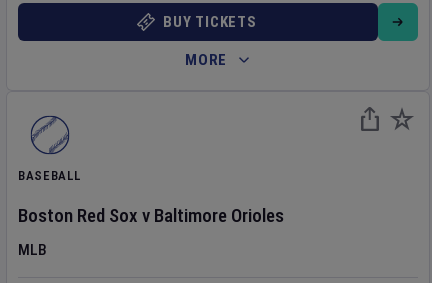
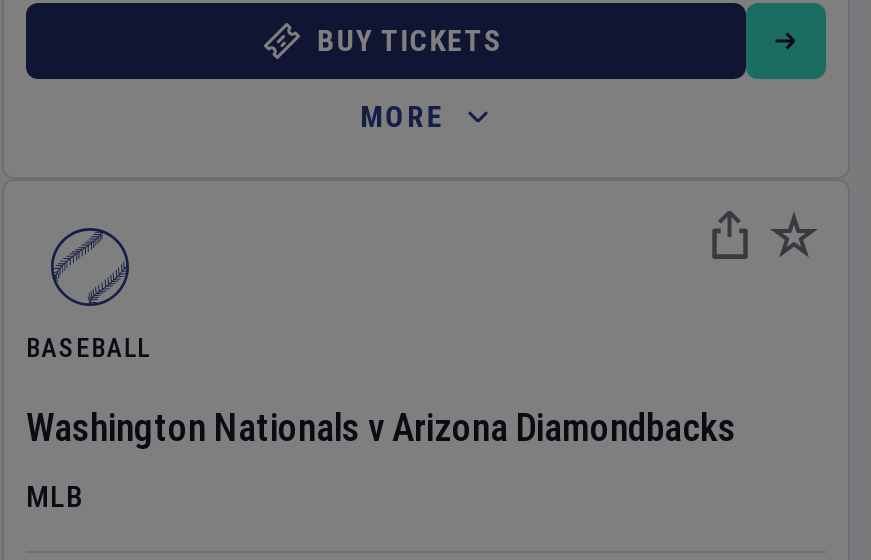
[18,204,284,227] Boston Red Sox v Baltimore Orioles -> [26,405,736,451] Washington Nationals v Arizona Diamondbacks

